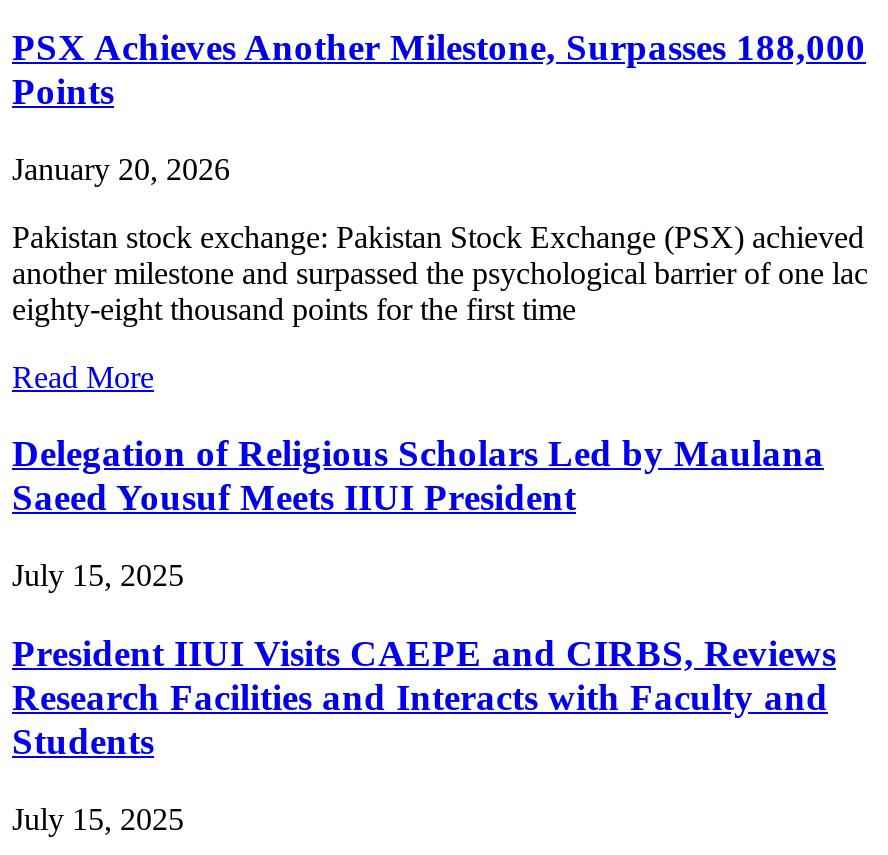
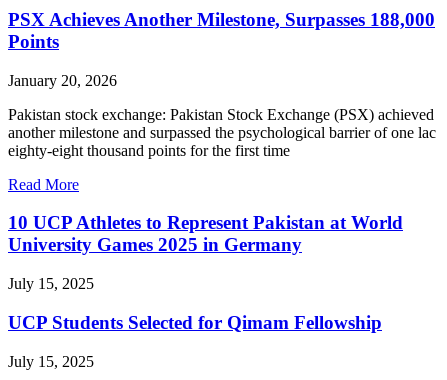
[12,433,824,519] Delegation of Religious Scholars Led by Maulana | Saeed Yousuf Meets IIUI President -> [8,212,403,255] 10 UCP Athletes to Represent Pakistan at World | University Games 2025 in Germany
[12,632,836,762] President IIUI Visits CAEPE and CIRBS, Reviews | Research Facilities and Interacts with Faculty and | Students -> [8,312,382,333] UCP Students Selected for Qimam Fellowship

